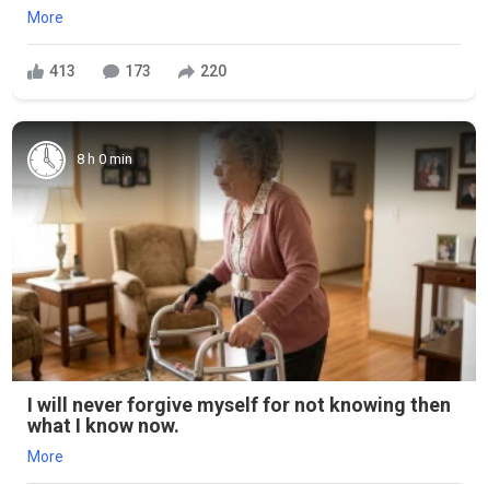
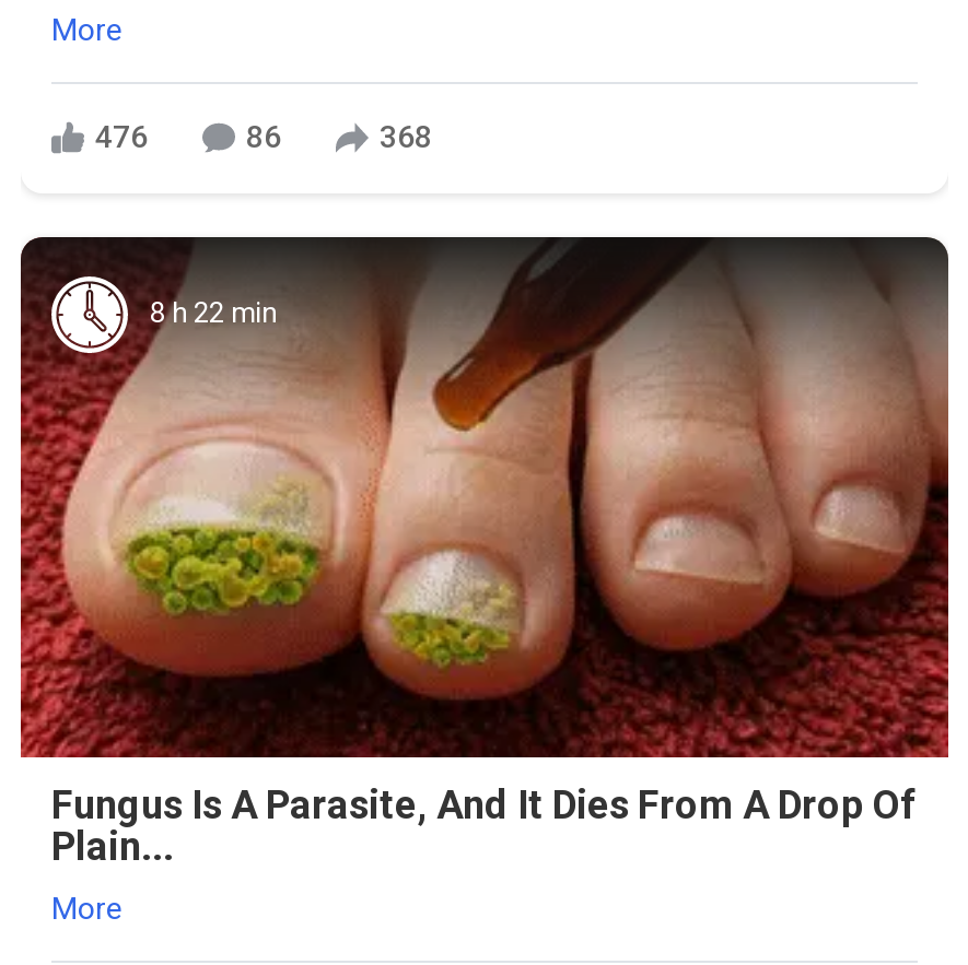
[49,62,226,80] 413 | 173 | 220 -> [95,119,432,154] 476 | 86 | 368
[11,125,477,382] [image] | 8 h 0 min -> [19,244,950,760] [image] | 8 h 22 min
[27,393,451,437] I will never forgive myself for not knowing then | what I know now. -> [51,781,915,869] Fungus Is A Parasite, And It Dies From A Drop Of | Plain...

